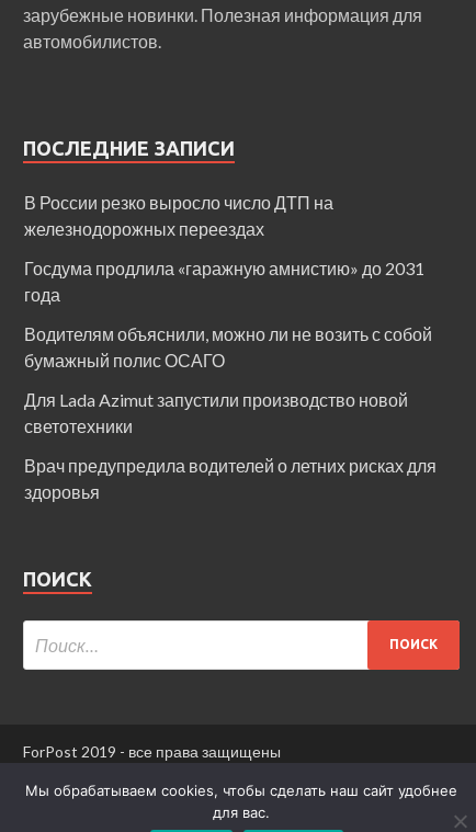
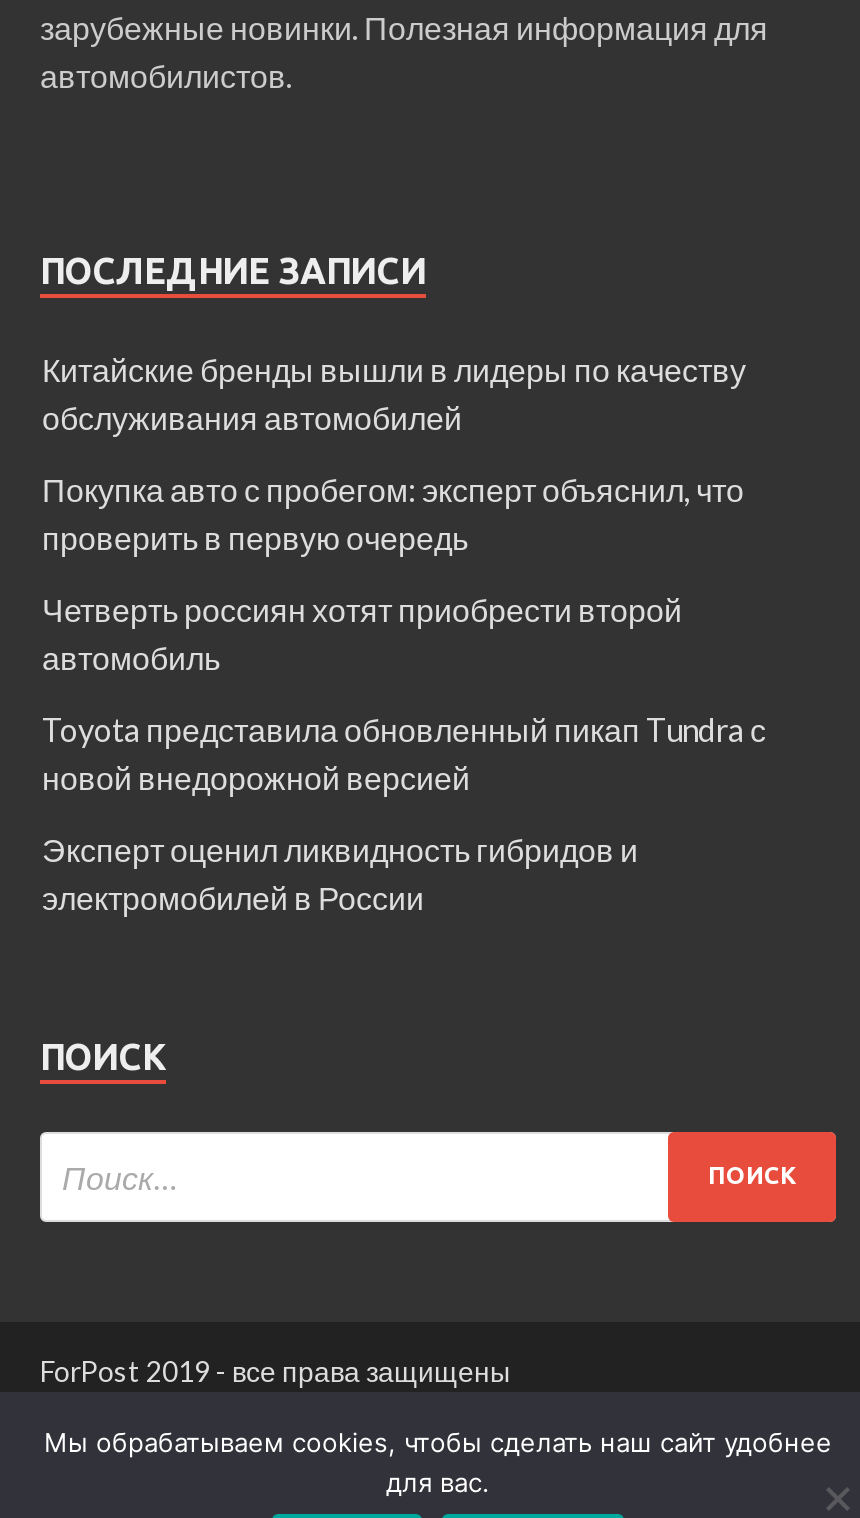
[24,191,333,238] В России резко выросло число ДТП на | железнодорожных переездах -> [42,349,746,435] Китайские бренды вышли в лидеры по качеству | обслуживания автомобилей
[24,257,424,304] Госдума продлила «гаражную амнистию» до 2031 | года -> [42,469,744,555] Покупка авто с пробегом: эксперт объяснил, что | проверить в первую очередь
[24,323,432,370] Водителям объяснили, можно ли не возить с собой | бумажный полис ОСАГО -> [42,589,682,675] Четверть россиян хотят приобрести второй | автомобиль
[24,389,408,436] Для Lada Azimut запустили производство новой | светотехники -> [42,709,766,795] Toyota представила обновленный пикап Tundra с | новой внедорожной версией
[24,454,437,502] Врач предупредила водителей о летних рисках для | здоровья -> [42,829,638,915] Эксперт оценил ликвидность гибридов и | электромобилей в России

